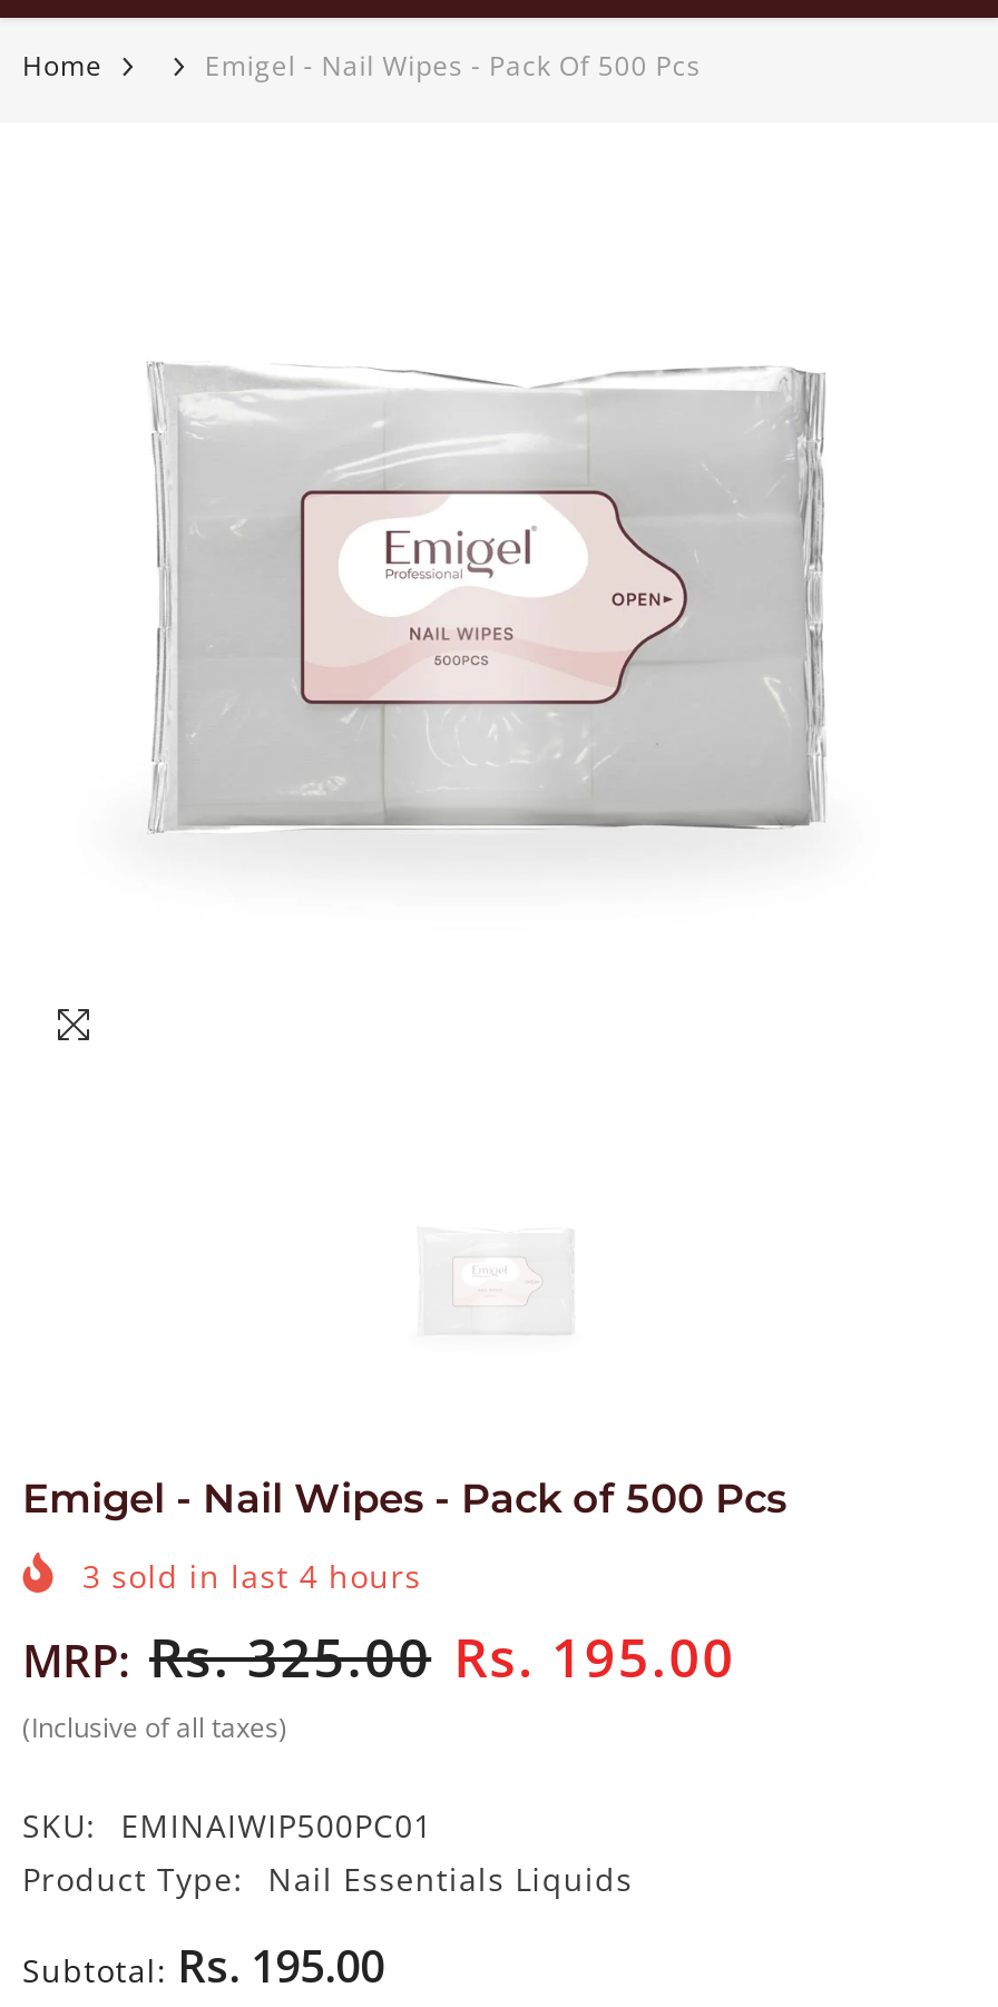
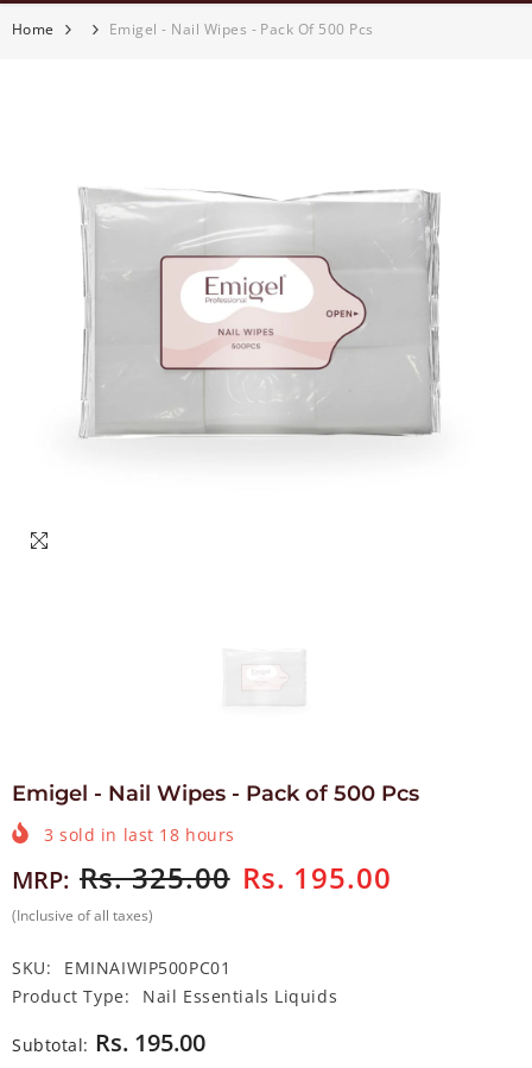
[82,1555,422,1598] 3 sold in last 4 hours -> [44,824,235,846] 3 sold in last 18 hours

